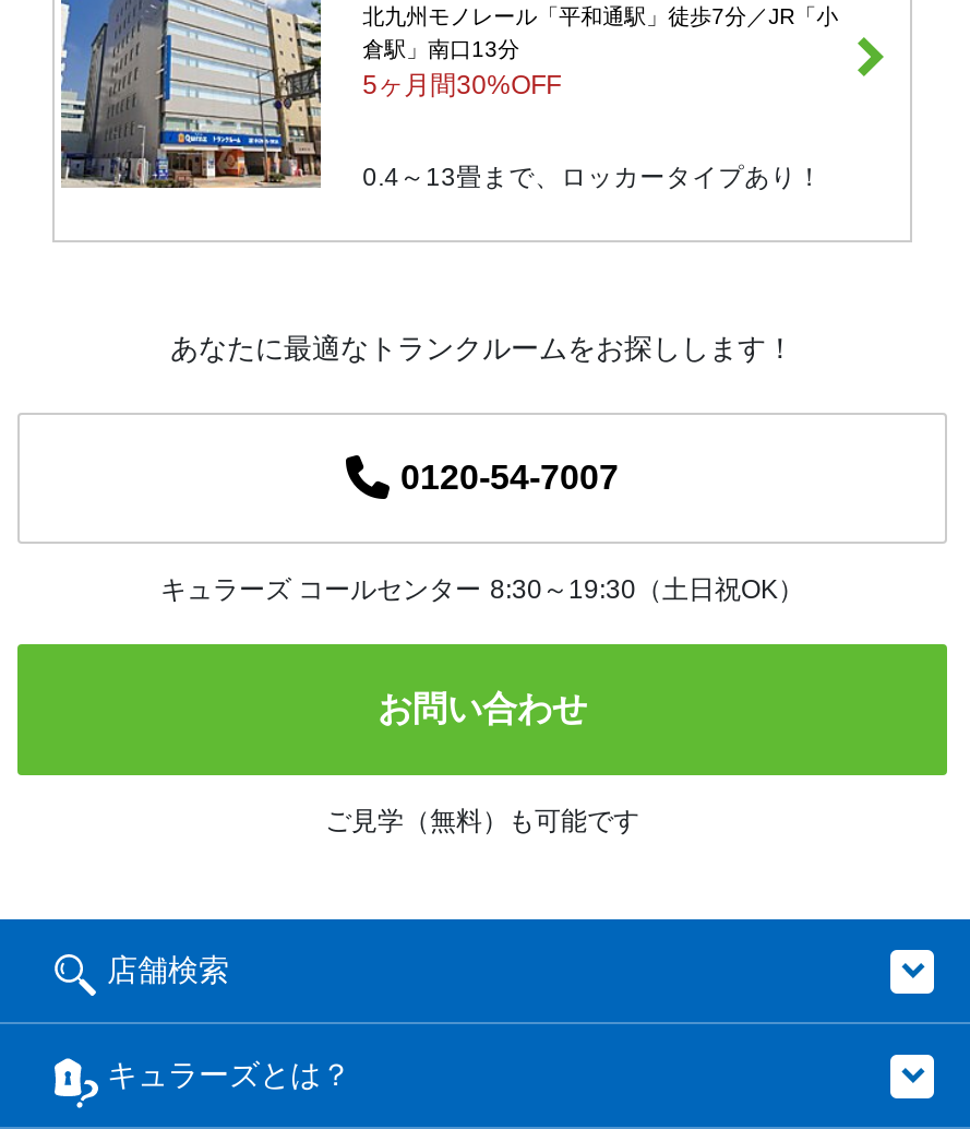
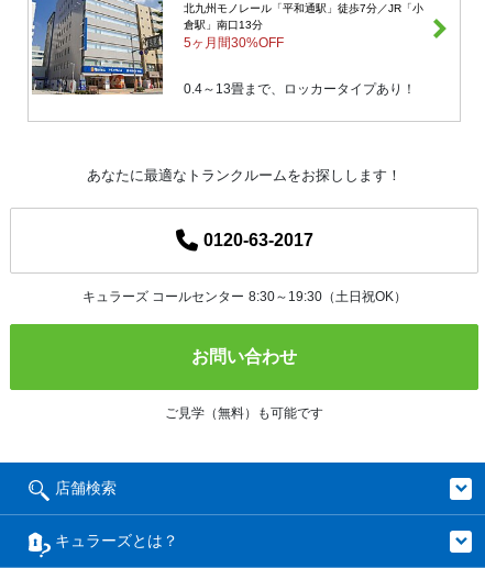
[400,459,619,496] 0120-54-7007 -> [203,231,313,249] 0120-63-2017

